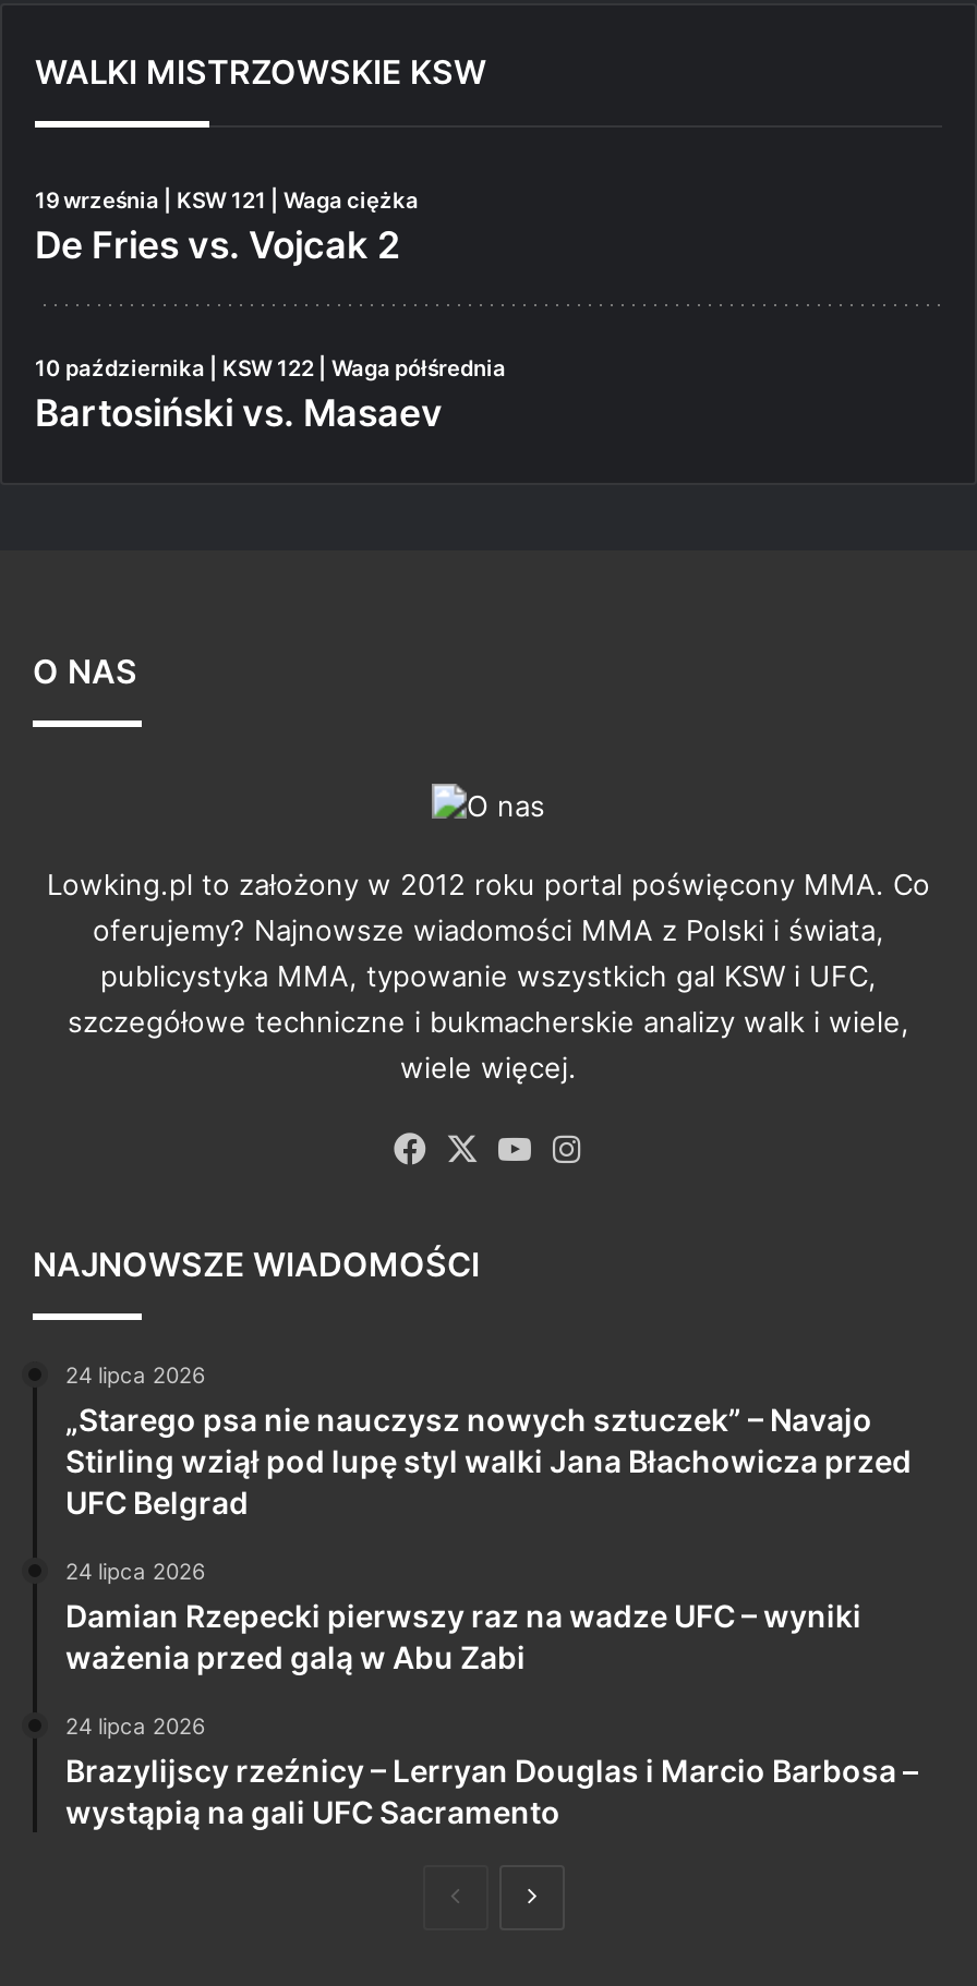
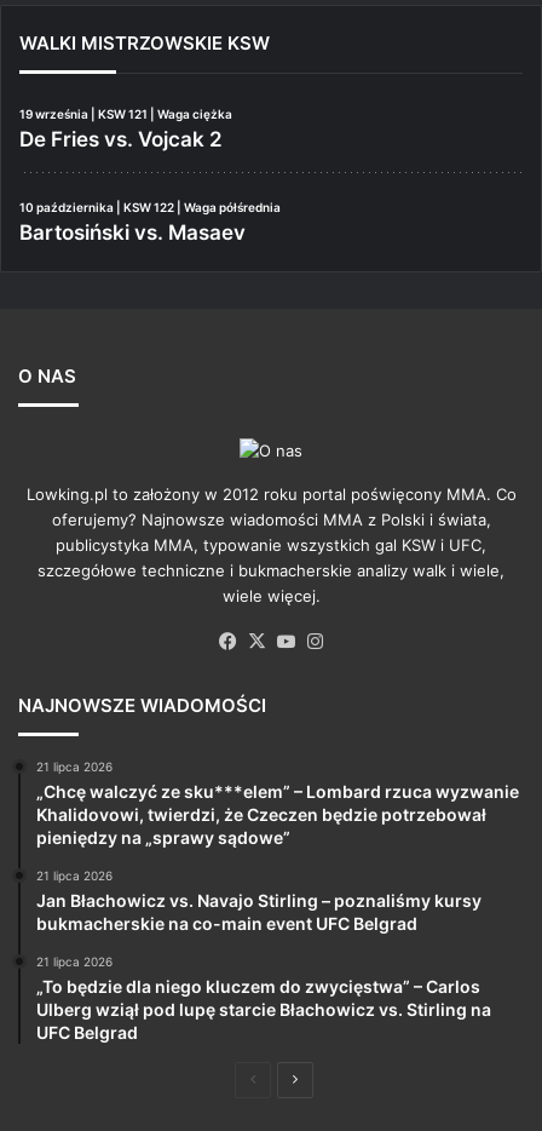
[65,1361,912,1479] 24 lipca 2026 | „Starego psa nie nauczysz nowych sztuczek” – Navajo | Stirling wziął pod lupę styl walki Jana Błachowicza przed -> [36,759,519,1020] 21 lipca 2026 | „Chcę walczyć ze sku***elem” – Lombard rzuca wyzwanie | Khalidovowi, twierdzi, że Czeczen będzie potrzebował | pieniędzy na „sprawy sądowe” | 21 lipca 2026 | Jan Błachowicz vs. Navajo Stirling – poznaliśmy kursy | bukmacherskie na co-main event UFC Belgrad | 21 lipca 2026 | „To będzie dla niego kluczem do zwycięstwa” – Carlos | Ulberg wziął pod lupę starcie Błachowicz vs. Stirling na
moved [65,1484,249,1521] -> [36,1022,138,1043]: UFC Belgrad
[65,1558,918,1830] 24 lipca 2026 | Damian Rzepecki pierwszy raz na wadze UFC – wyniki | ważenia przed galą w Abu Zabi | 24 lipca 2026 | Brazylijscy rzeźnicy – Lerryan Douglas i Marcio Barbosa – | wystąpią na gali UFC Sacramento -> none

